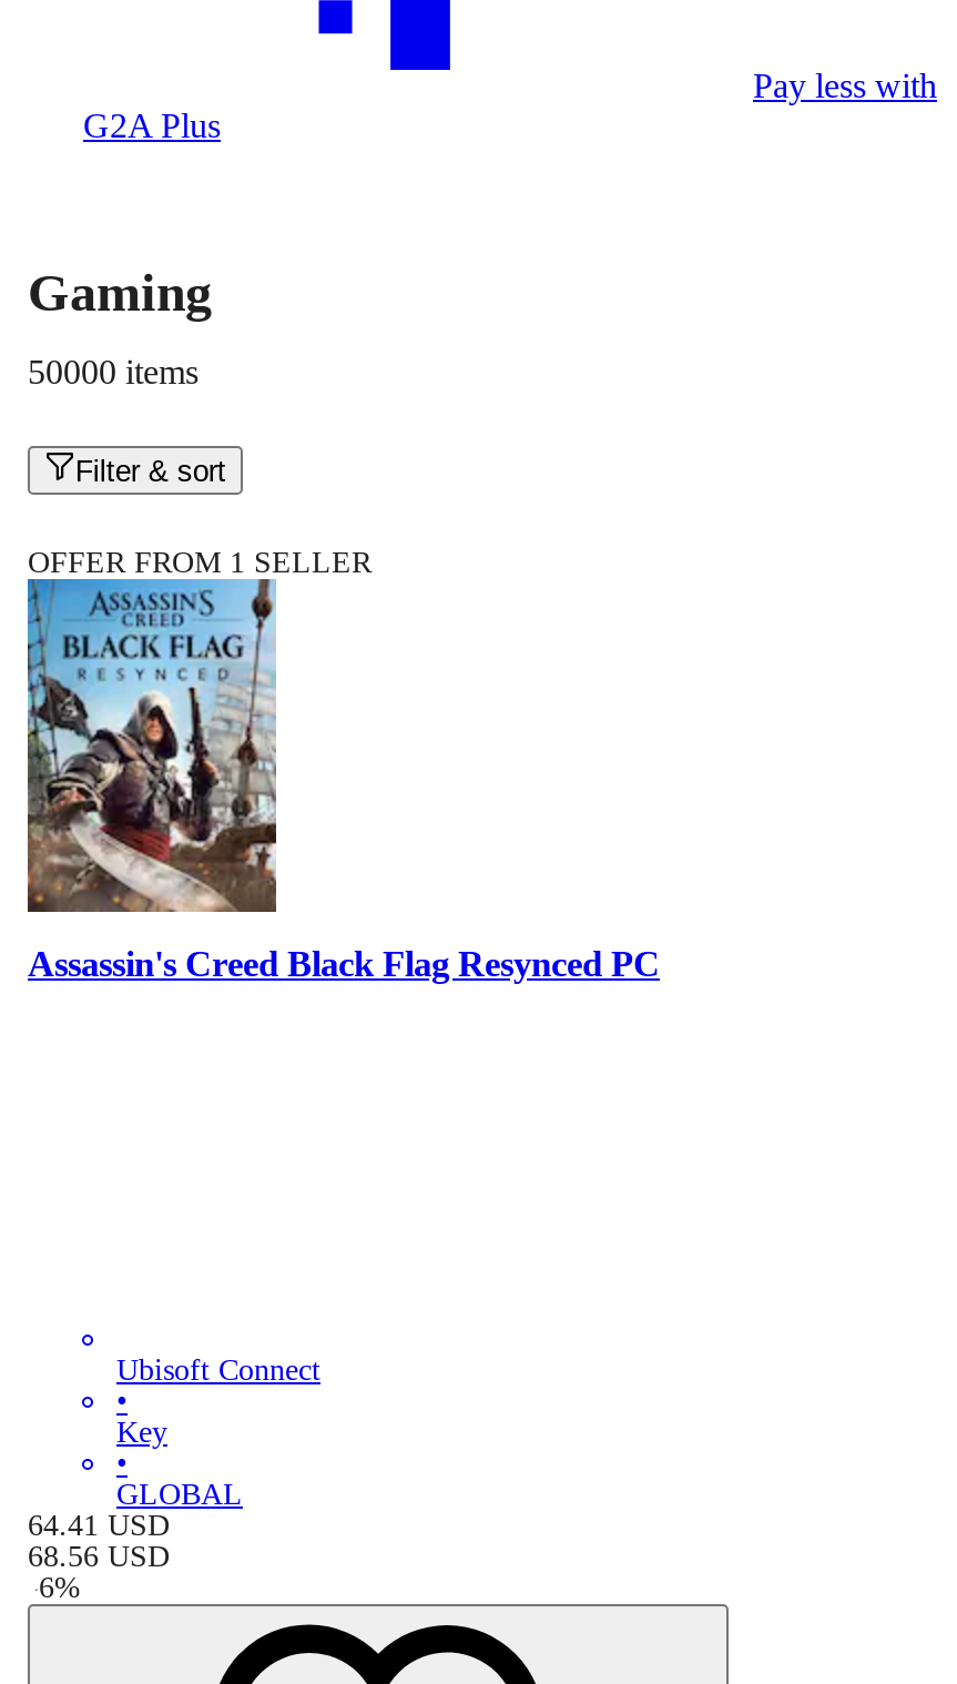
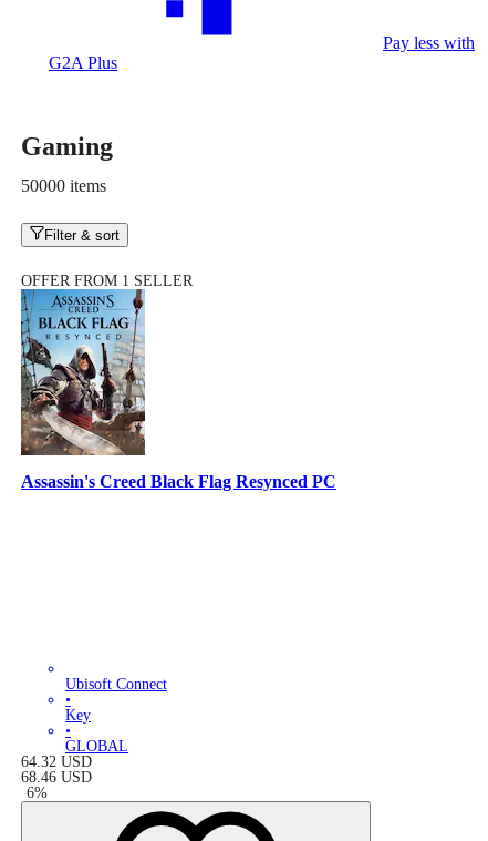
[28,1509,170,1542] 64.41 USD -> [21,754,92,770] 64.32 USD
[28,1540,170,1573] 68.56 USD -> [21,769,92,786] 68.46 USD

